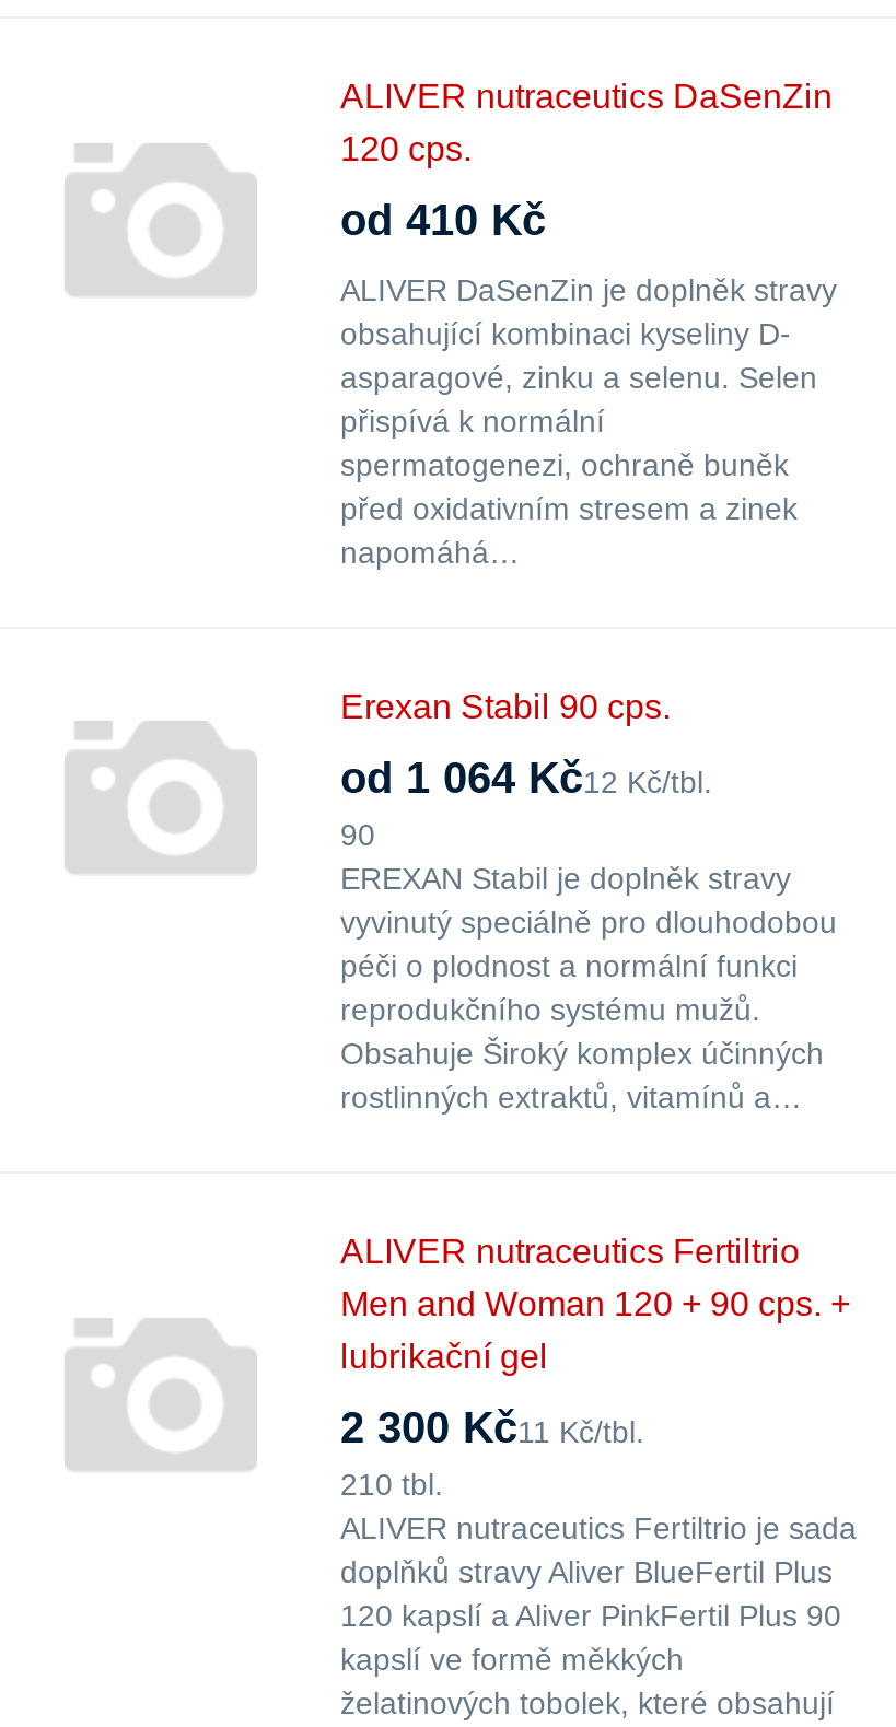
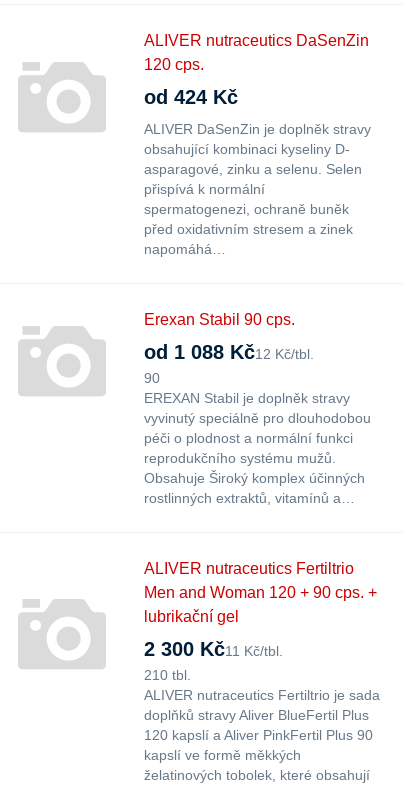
[340,196,546,244] od 410 Kč -> [144,86,238,108] od 424 Kč
[340,754,712,802] od 1 064 Kč 12 Kč/tbl. -> [144,341,314,363] od 1 088 Kč 12 Kč/tbl.

